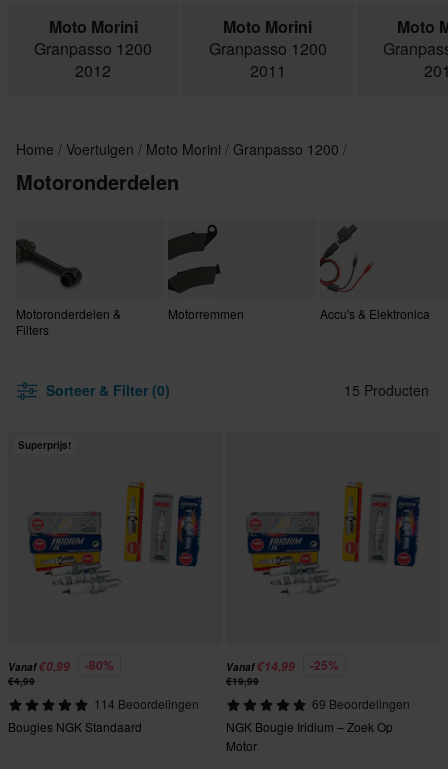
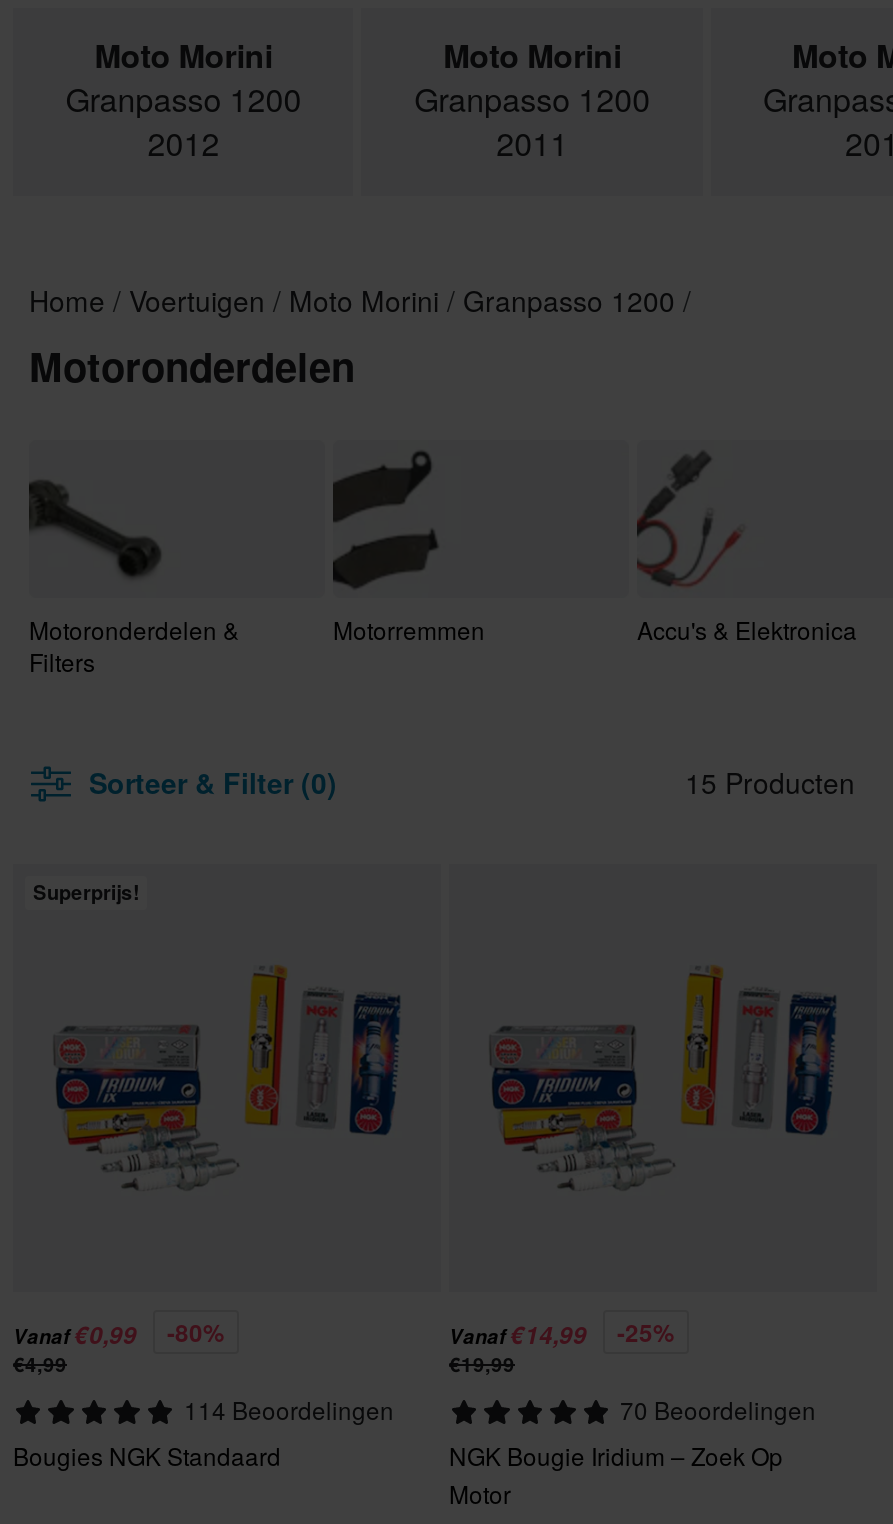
[311,695,409,712] 69 Beoordelingen -> [620,1392,816,1426] 70 Beoordelingen

